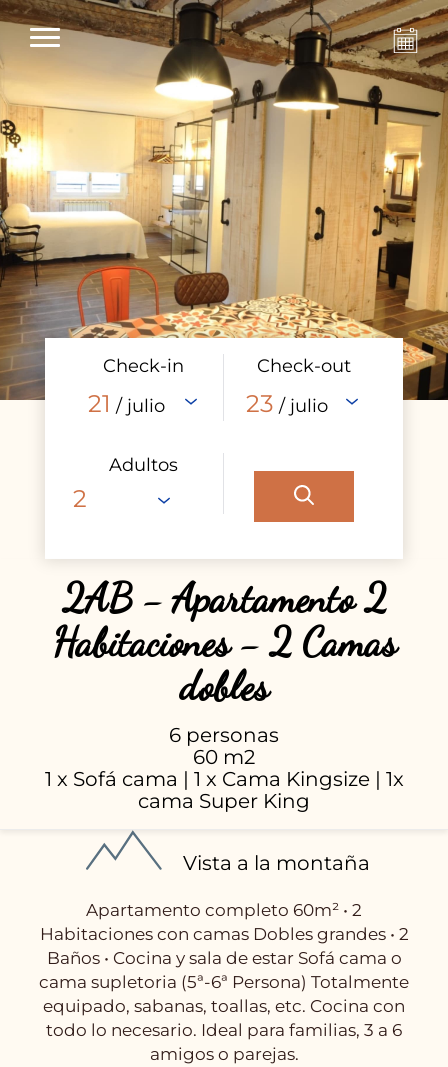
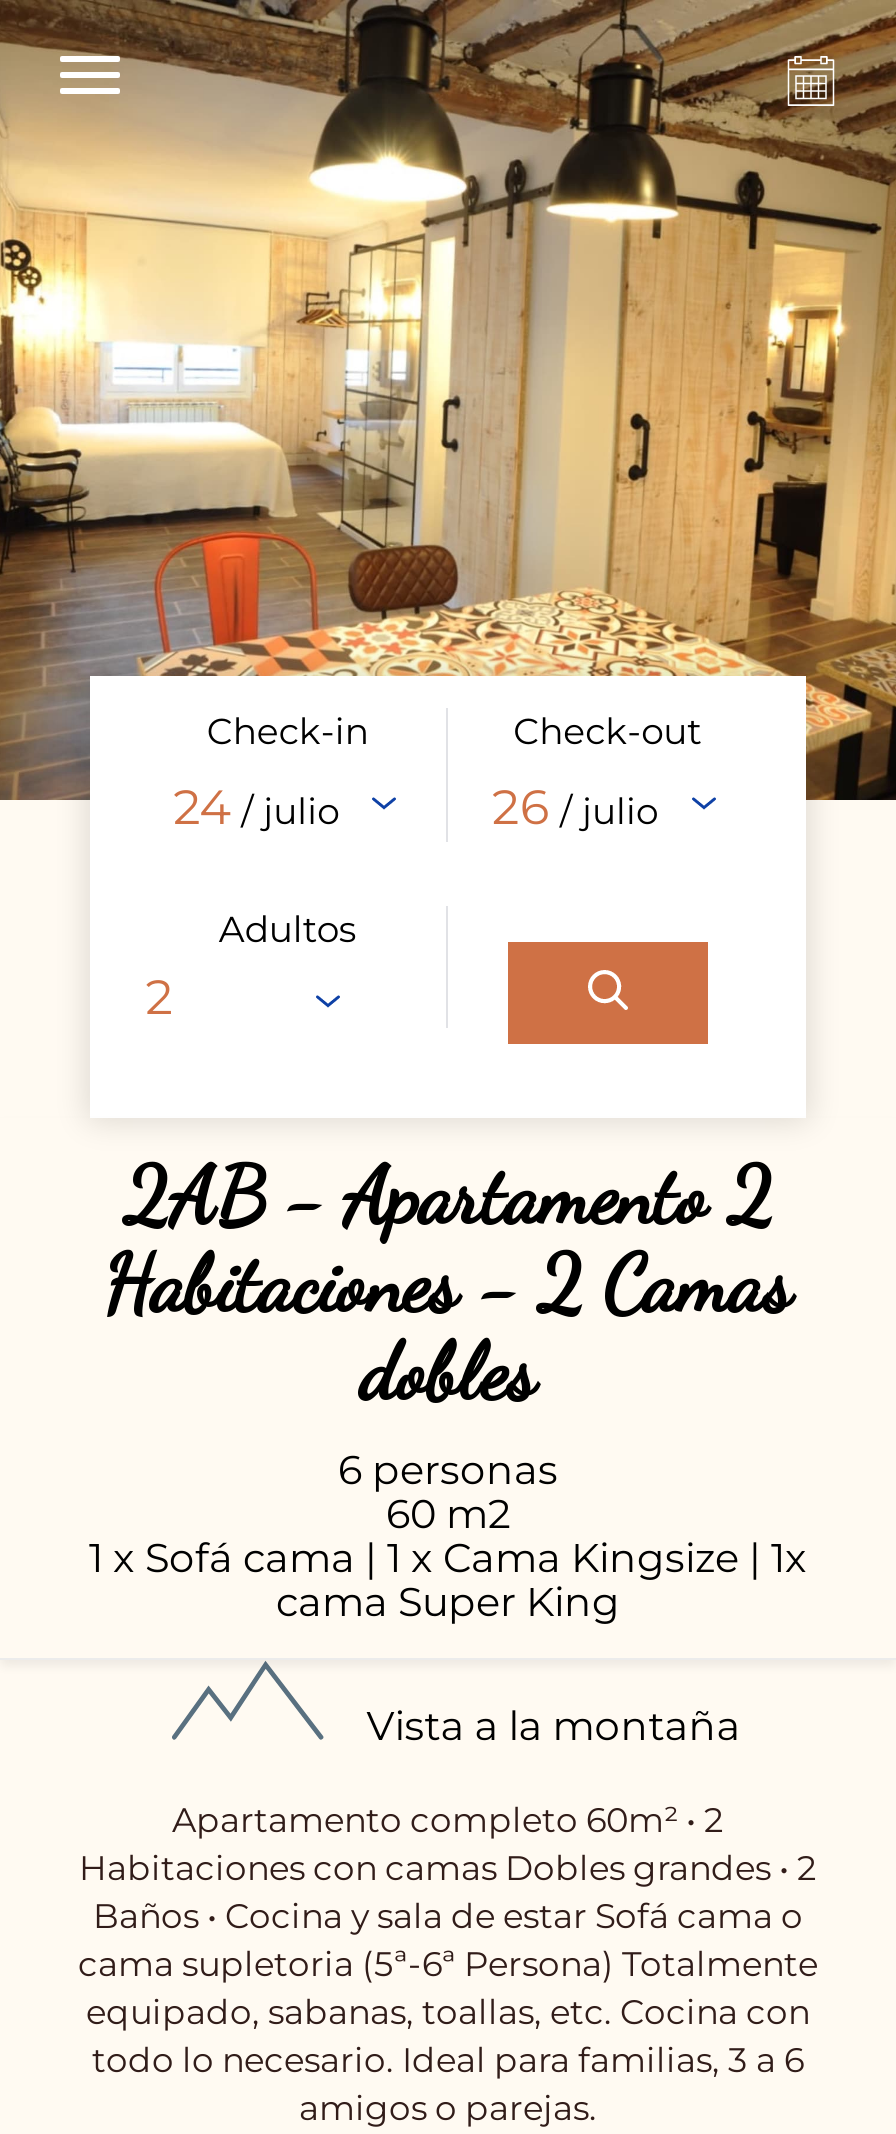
[88,389,165,418] 21 / julio -> [173,778,339,836] 24 / julio
[246,389,328,418] 23 / julio -> [492,778,658,836] 26 / julio

